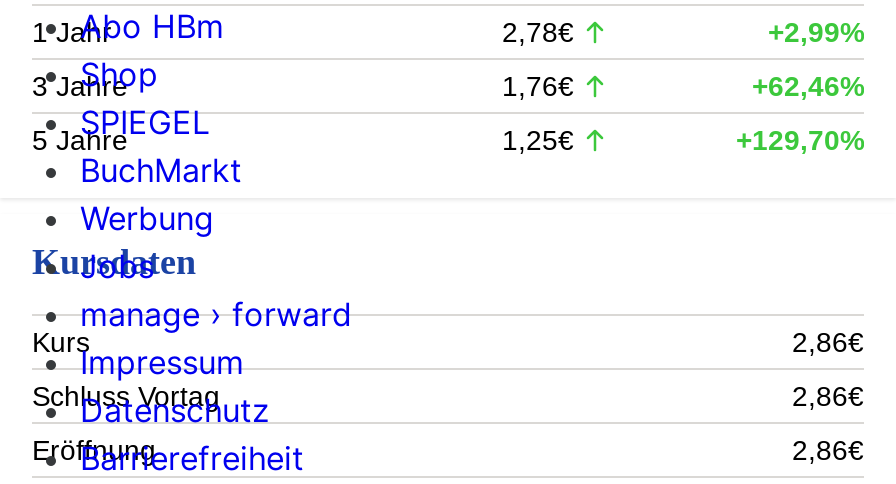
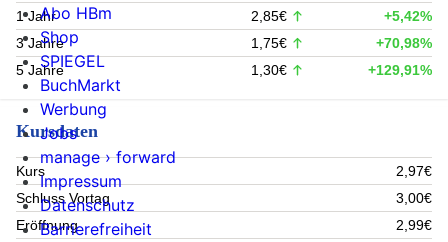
[502,16,574,48] 2,78€ -> [251,8,287,24] 2,85€
[768,16,864,48] +2,99% -> [384,8,432,24] +5,42%
[502,70,574,102] 1,76€ -> [251,35,287,51] 1,75€
[752,70,864,102] +62,46% -> [376,35,432,51] +70,98%
[502,124,574,156] 1,25€ -> [251,62,287,78] 1,30€
[736,124,864,156] +129,70% -> [368,62,432,78] +129,91%
[792,327,864,359] 2,86€ -> [396,163,432,179] 2,97€
[792,381,864,413] 2,86€ -> [396,190,432,206] 3,00€
[792,435,864,467] 2,86€ -> [396,217,432,233] 2,99€

